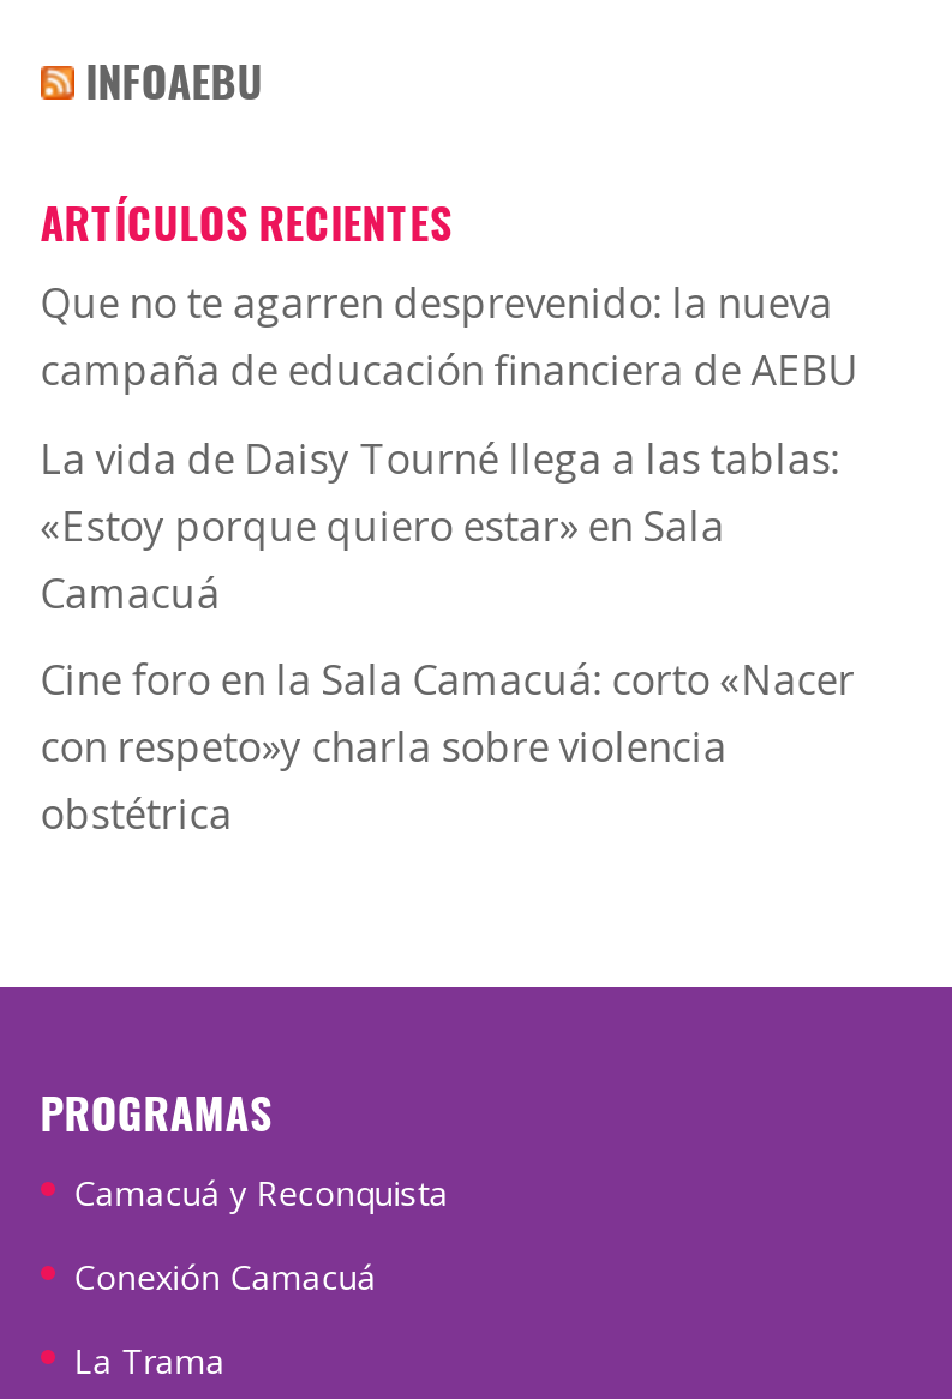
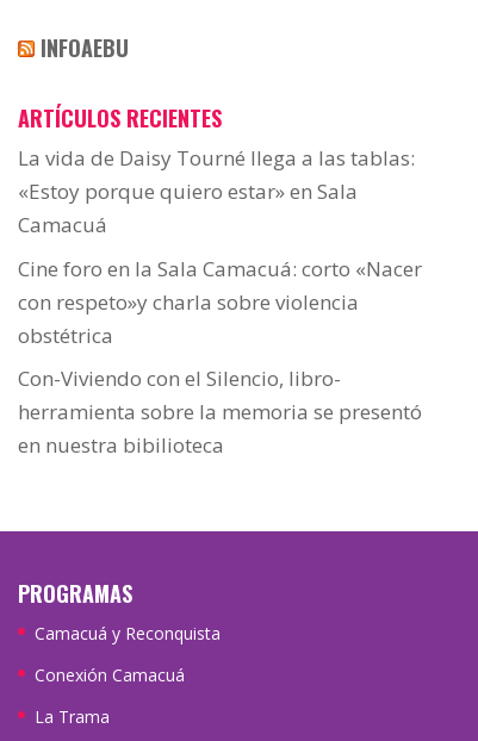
[40,275,859,398] Que no te agarren desprevenido: la nueva | campaña de educación financiera de AEBU -> none
moved [40,430,854,842] -> [18,144,422,349]: La vida de Daisy Tourné llega a las tablas: | «Estoy porque quiero estar» en Sala | Camacuá | Cine foro en la Sala Camacuá: corto «Nacer | con respeto»y charla sobre violencia | obstétrica
none -> [18,365,422,459] Con-Viviendo con el Silencio, libro- | herramienta sobre la memoria se presentó | en nuestra bibilioteca

